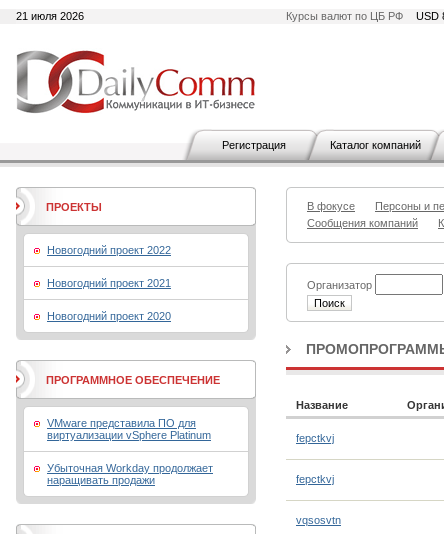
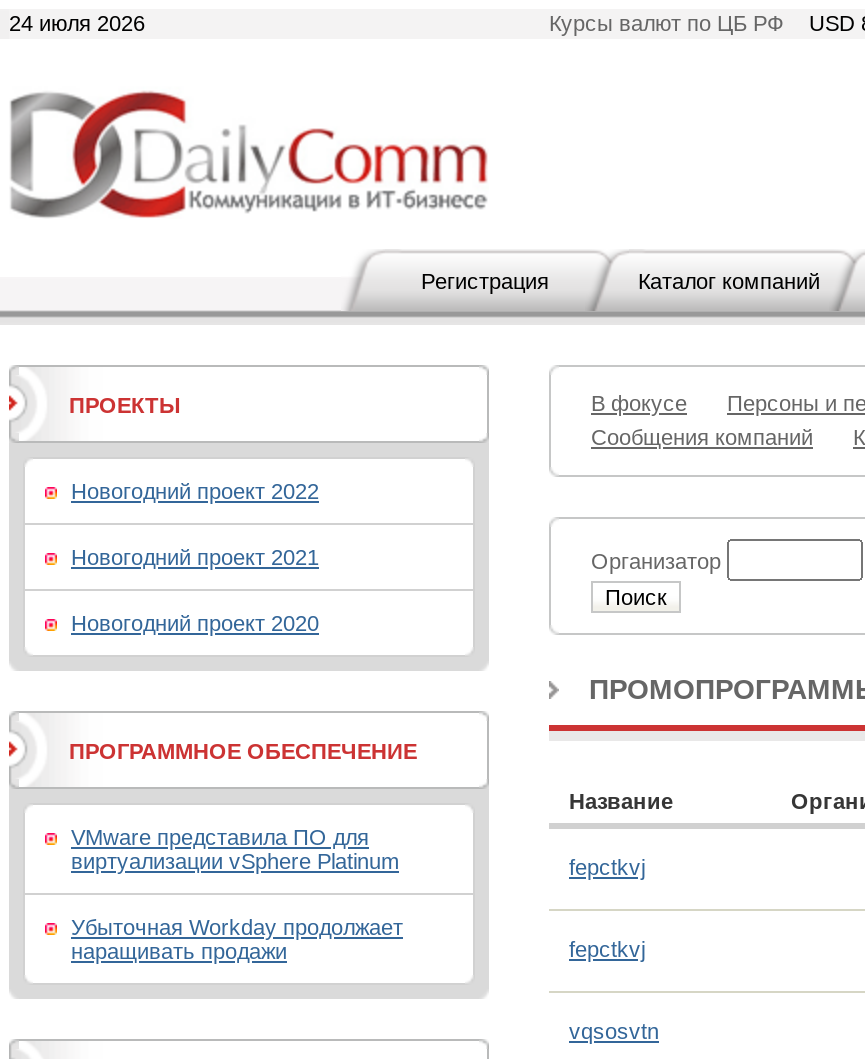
[16,10,84,22] 21 июля 2026 -> [9,11,145,35] 24 июля 2026

